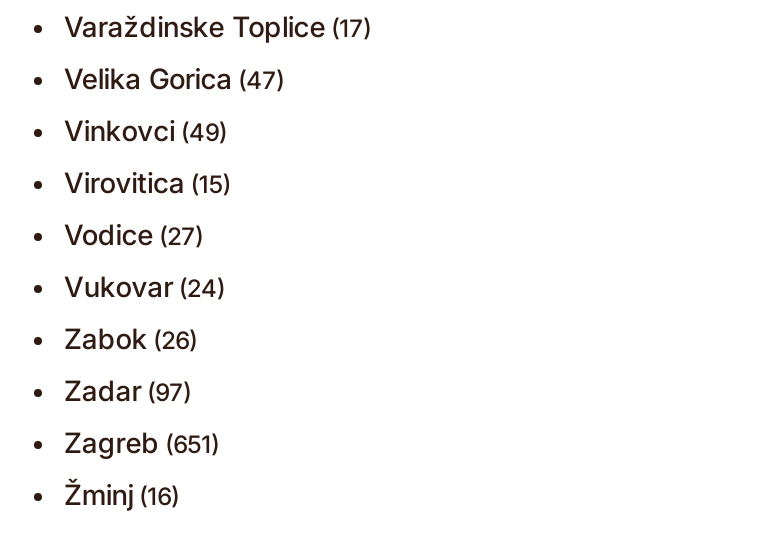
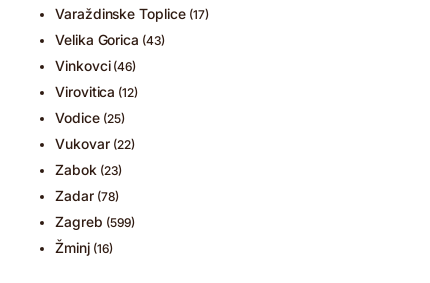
[64,61,284,95] Velika Gorica (47) -> [55,31,165,48] Velika Gorica (43)
[64,113,227,147] Vinkovci (49) -> [55,57,136,74] Vinkovci (46)
[64,165,231,199] Virovitica (15) -> [55,83,138,100] Virovitica (12)
[64,217,203,251] Vodice (27) -> [55,109,125,126] Vodice (25)
[64,269,225,303] Vukovar (24) -> [55,135,134,152] Vukovar (22)
[64,321,197,355] Zabok (26) -> [55,161,122,178] Zabok (23)
[64,373,191,407] Zadar (97) -> [55,187,119,204] Zadar (78)
[64,425,219,459] Zagreb (651) -> [55,213,135,230] Zagreb (599)

